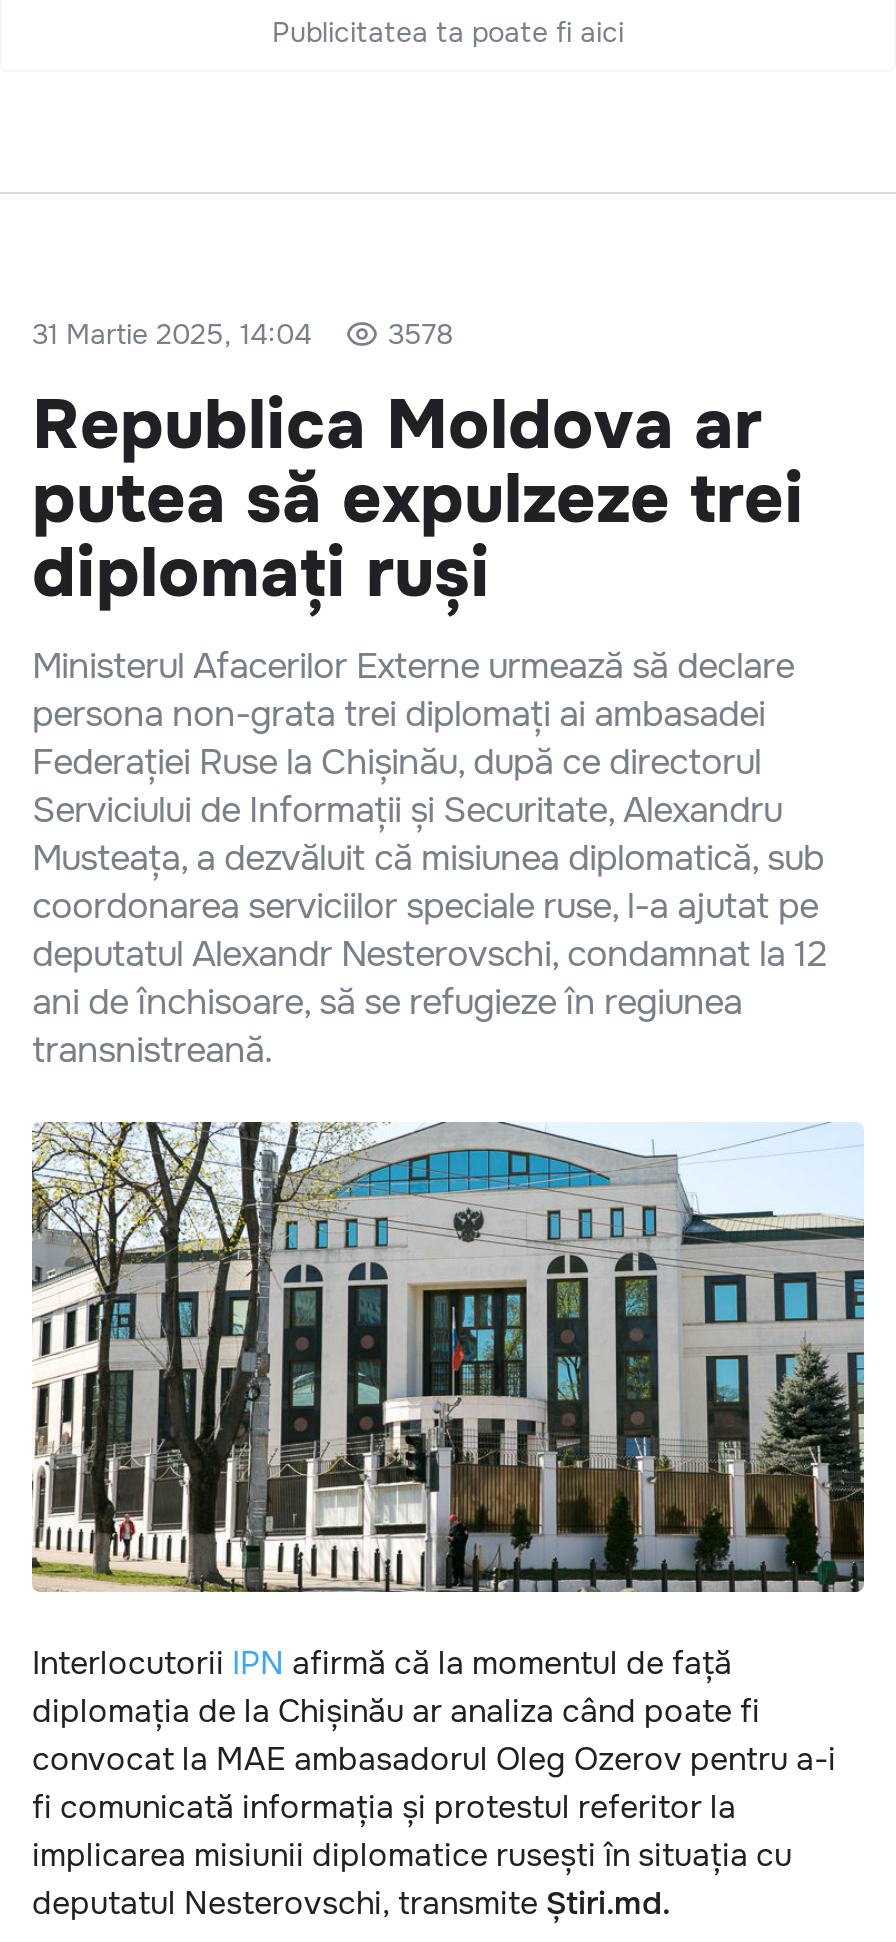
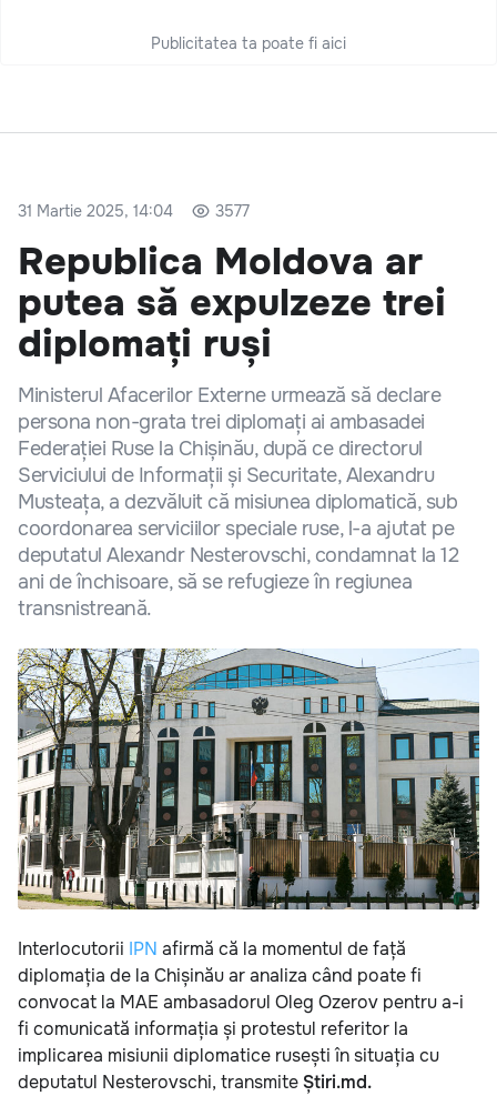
[388,316,454,352] 3578 -> [215,201,250,221] 3577

